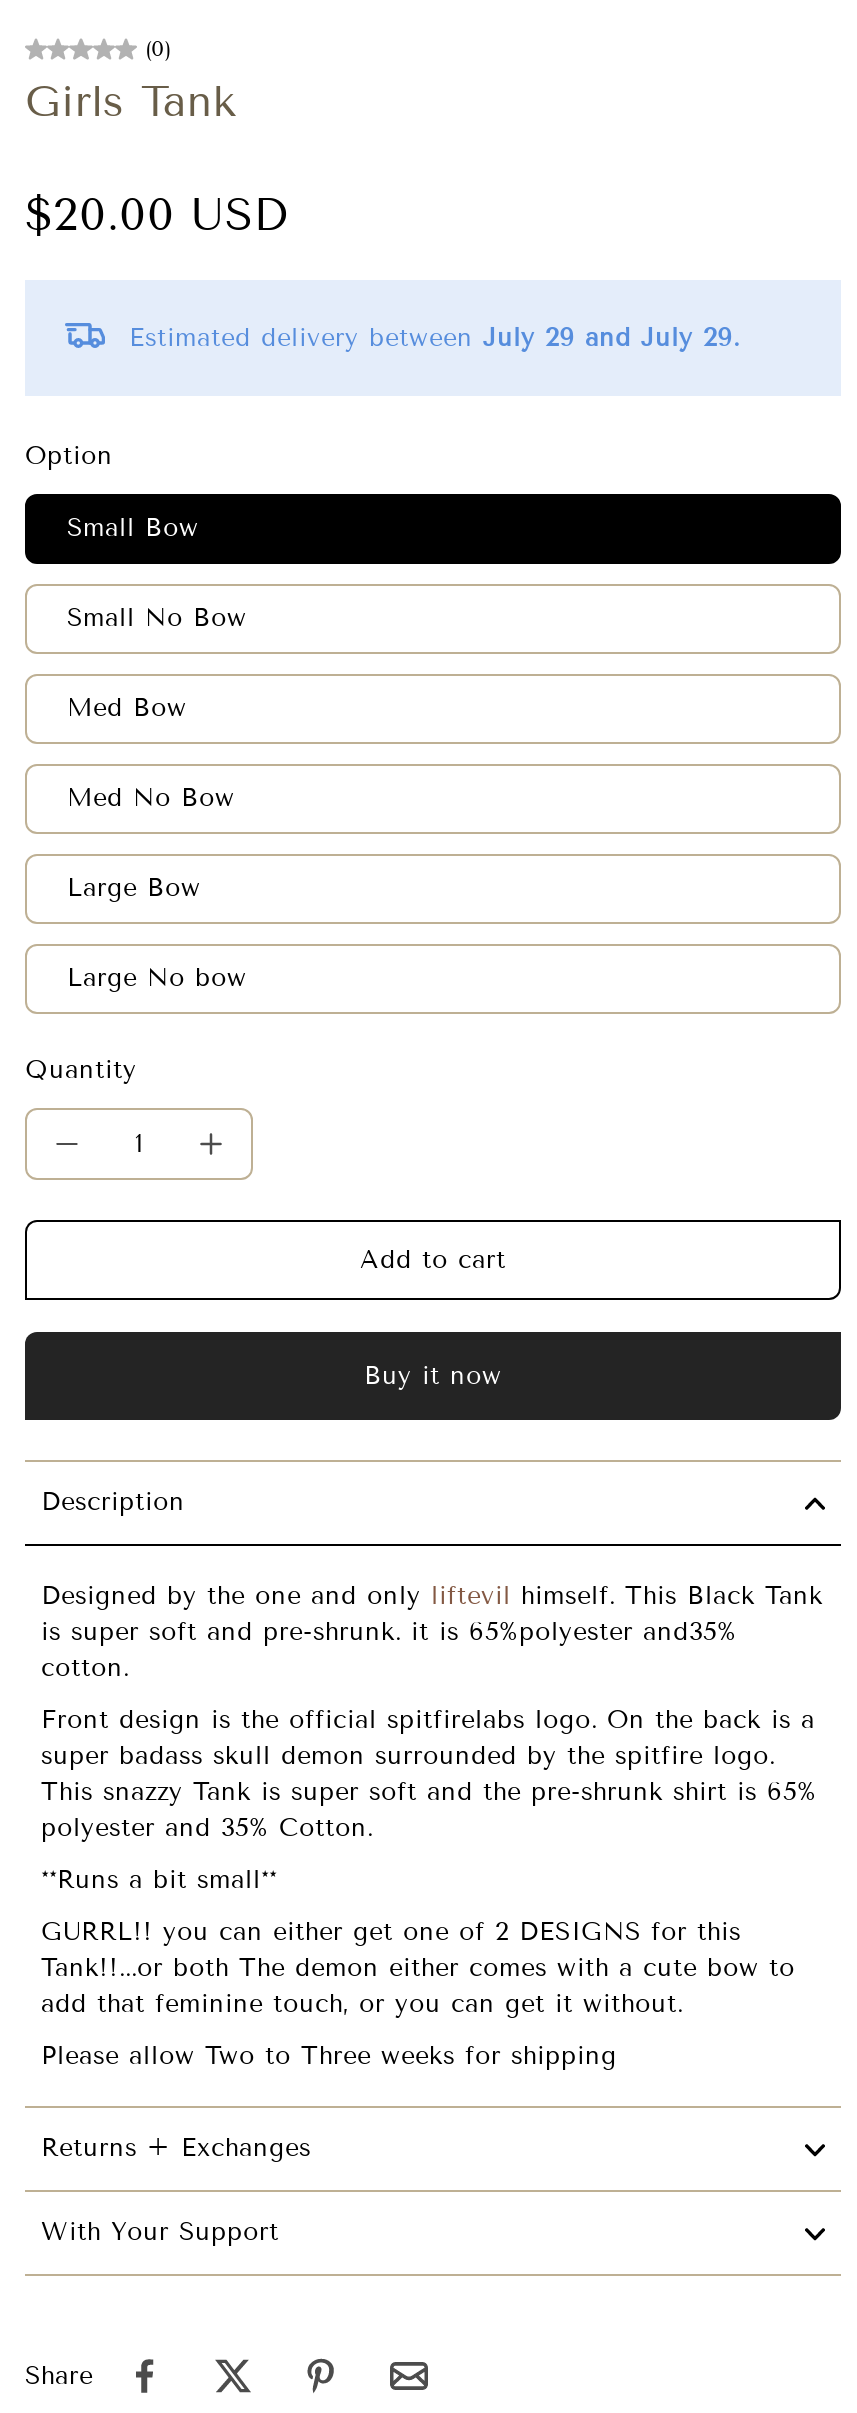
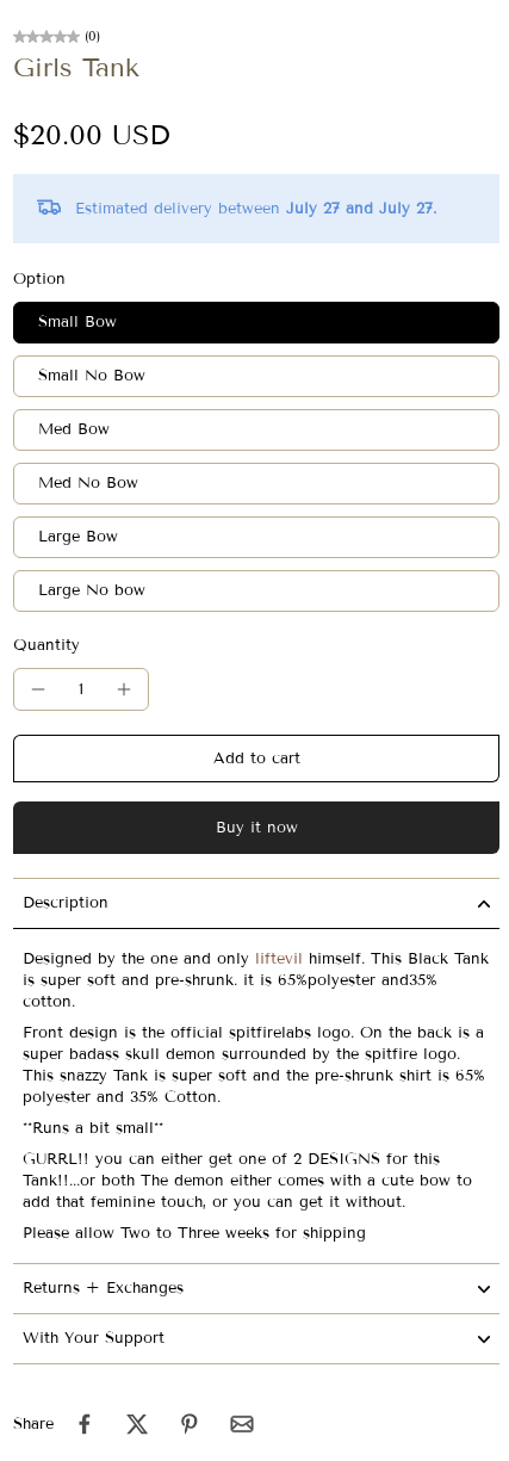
[129,322,739,354] Estimated delivery between July 29 and July 29. -> [75,199,436,218] Estimated delivery between July 27 and July 27.

